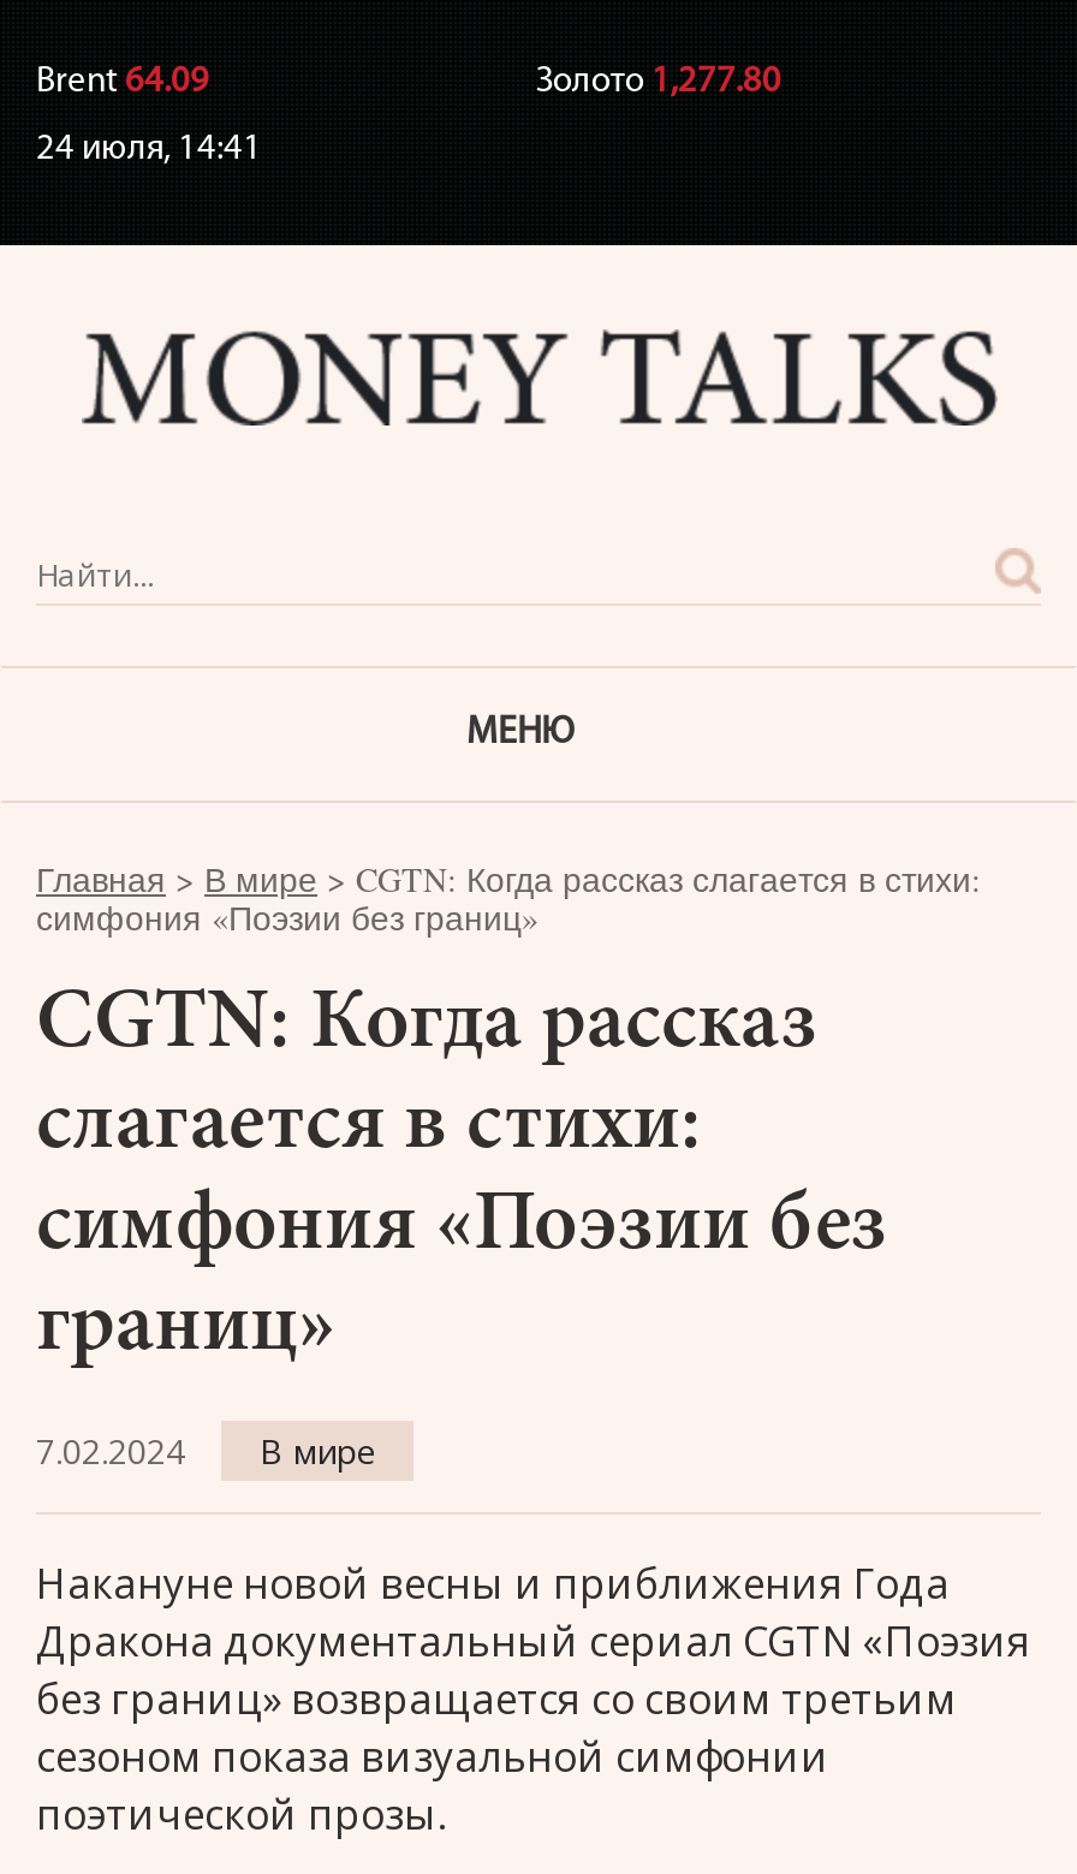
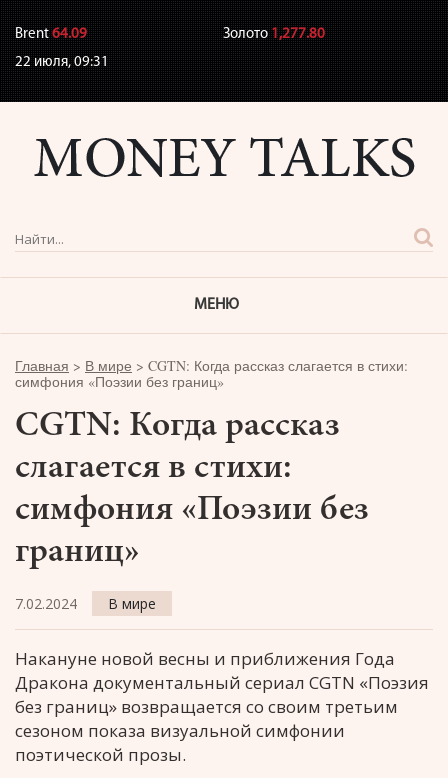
[36,132,262,168] 24 июля, 14:41 -> [15,55,109,70] 22 июля, 09:31

